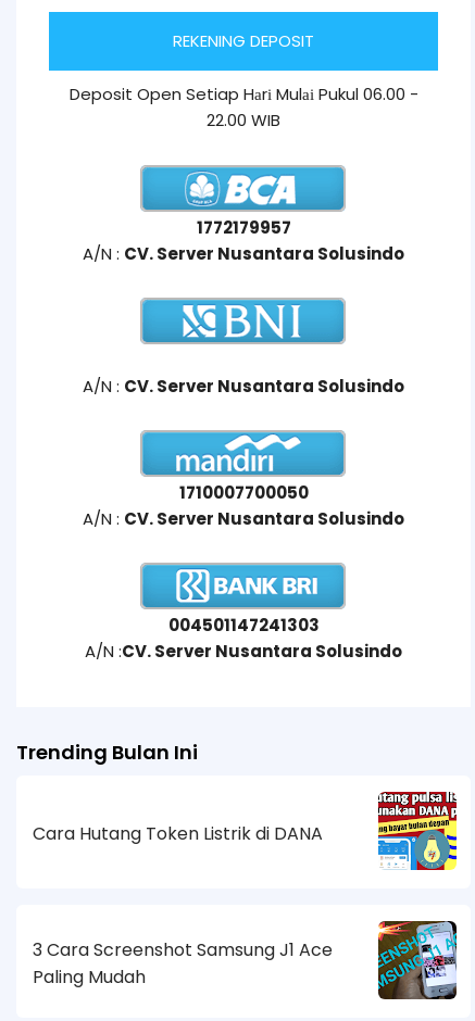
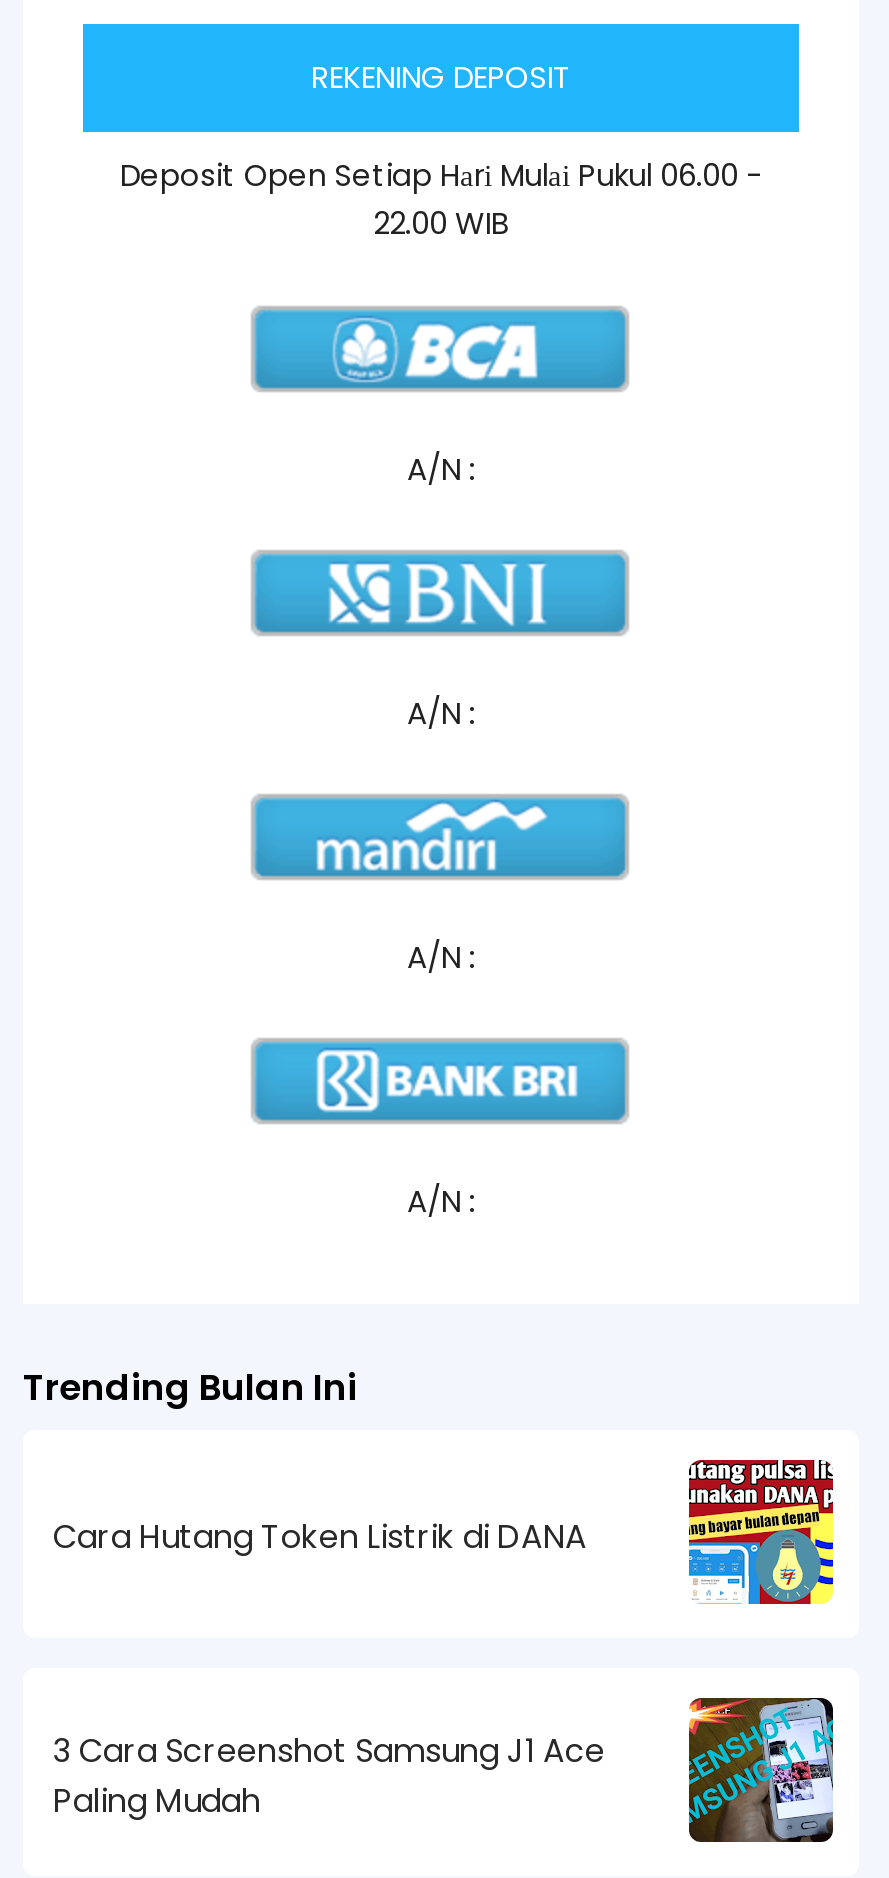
[83,216,404,265] 1772179957 | A/N : CV. Server Nusantara Solusindo -> [407,448,475,490] A/N :
[83,375,404,398] A/N : CV. Server Nusantara Solusindo -> [407,692,475,734] A/N :
[83,481,404,530] 1710007700050 | A/N : CV. Server Nusantara Solusindo -> [407,936,475,978] A/N :
[85,614,402,663] 004501147241303 | A/N : CV. Server Nusantara Solusindo -> [407,1180,475,1222] A/N :

